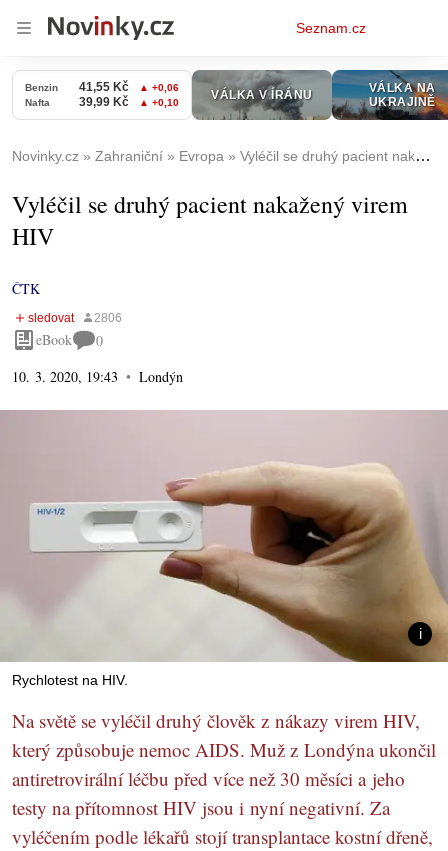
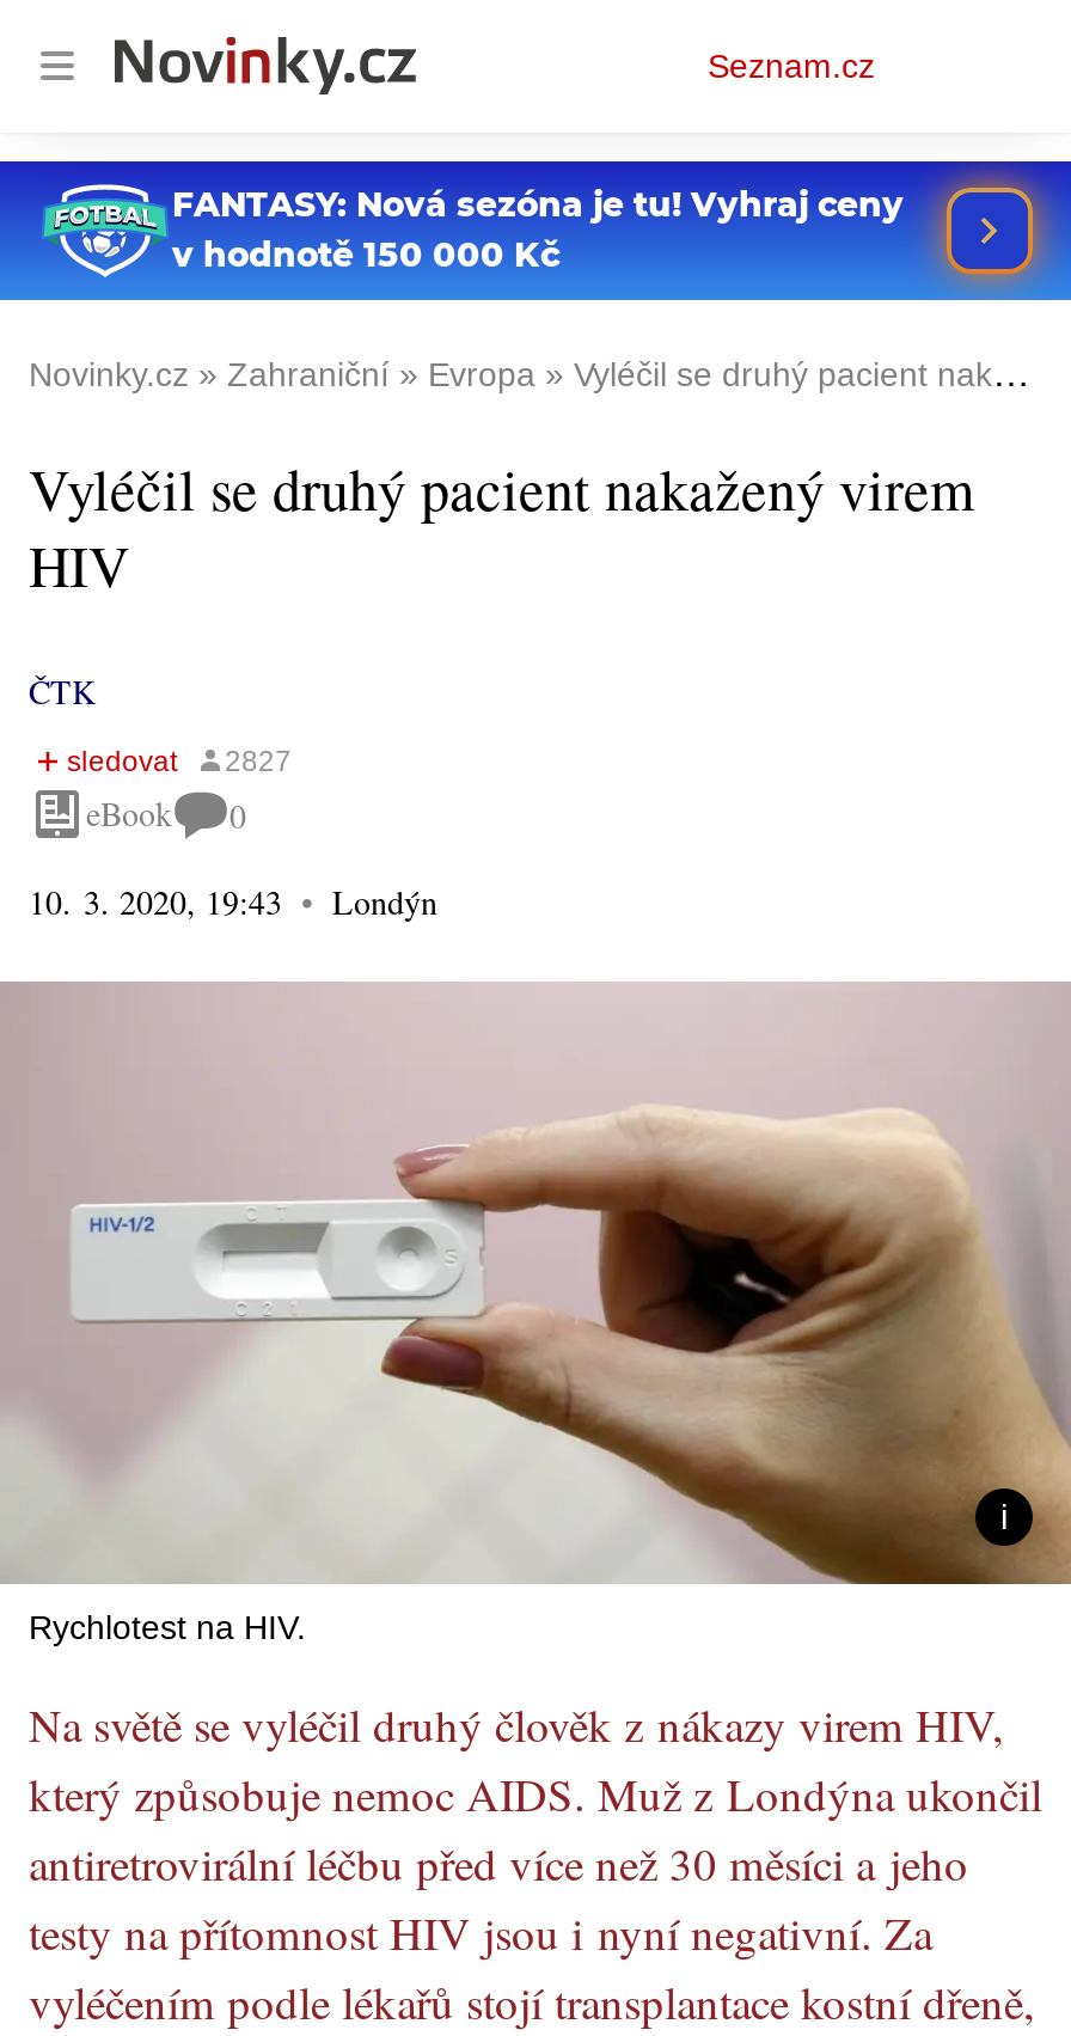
[3,68,445,125] [image] -> [7,159,1064,302] [image]

